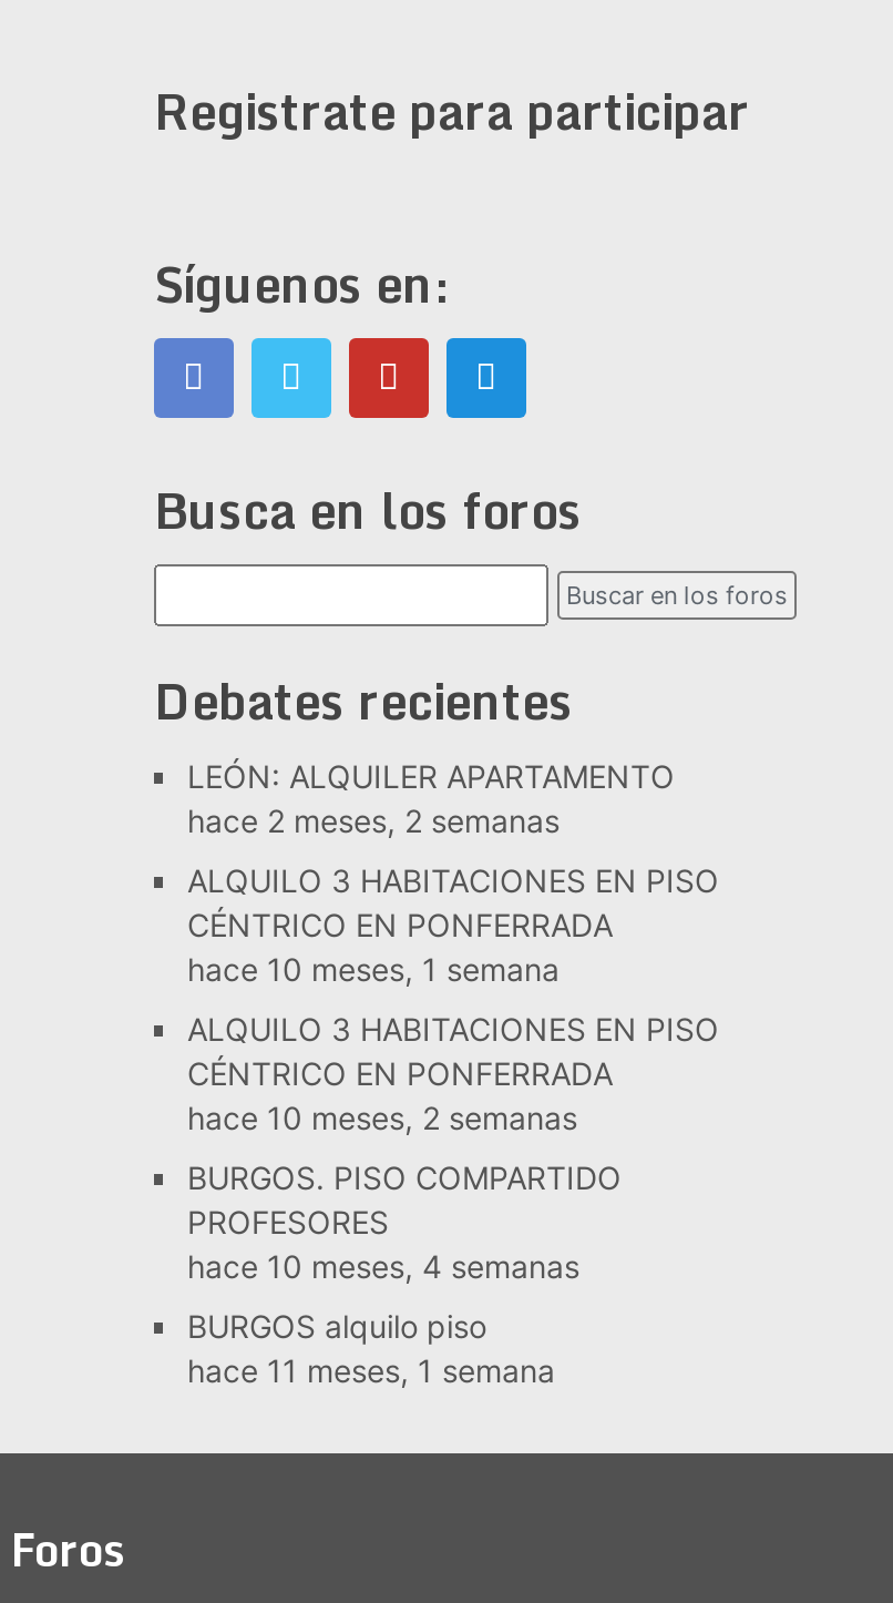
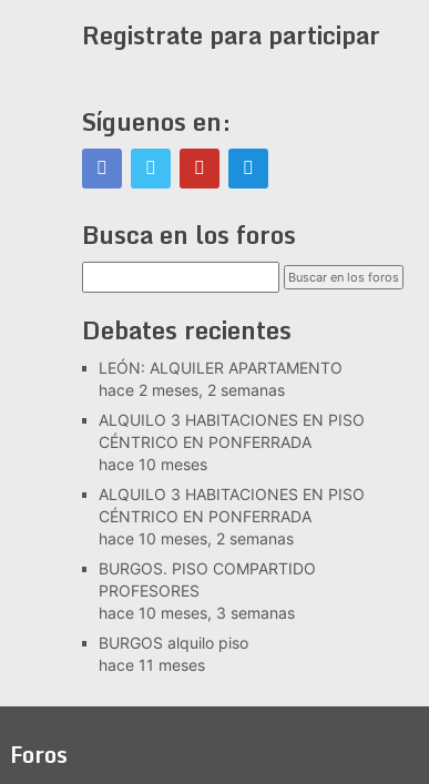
[187,950,560,988] hace 10 meses, 1 semana -> [99,455,207,474] hace 10 meses
[187,1247,579,1285] hace 10 meses, 4 semanas -> [99,603,295,622] hace 10 meses, 3 semanas
[187,1351,555,1389] hace 11 meses, 1 semana -> [99,655,205,674] hace 11 meses

